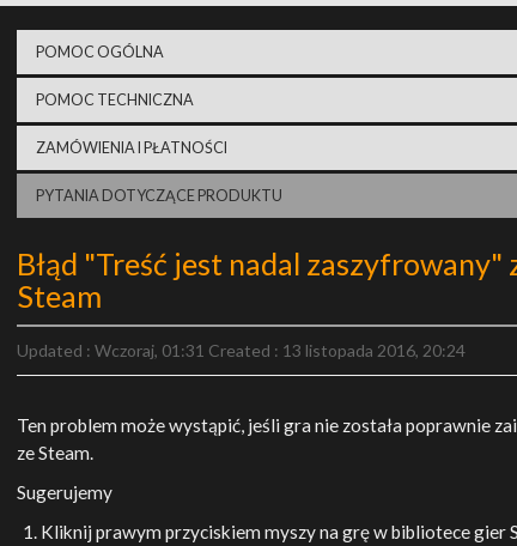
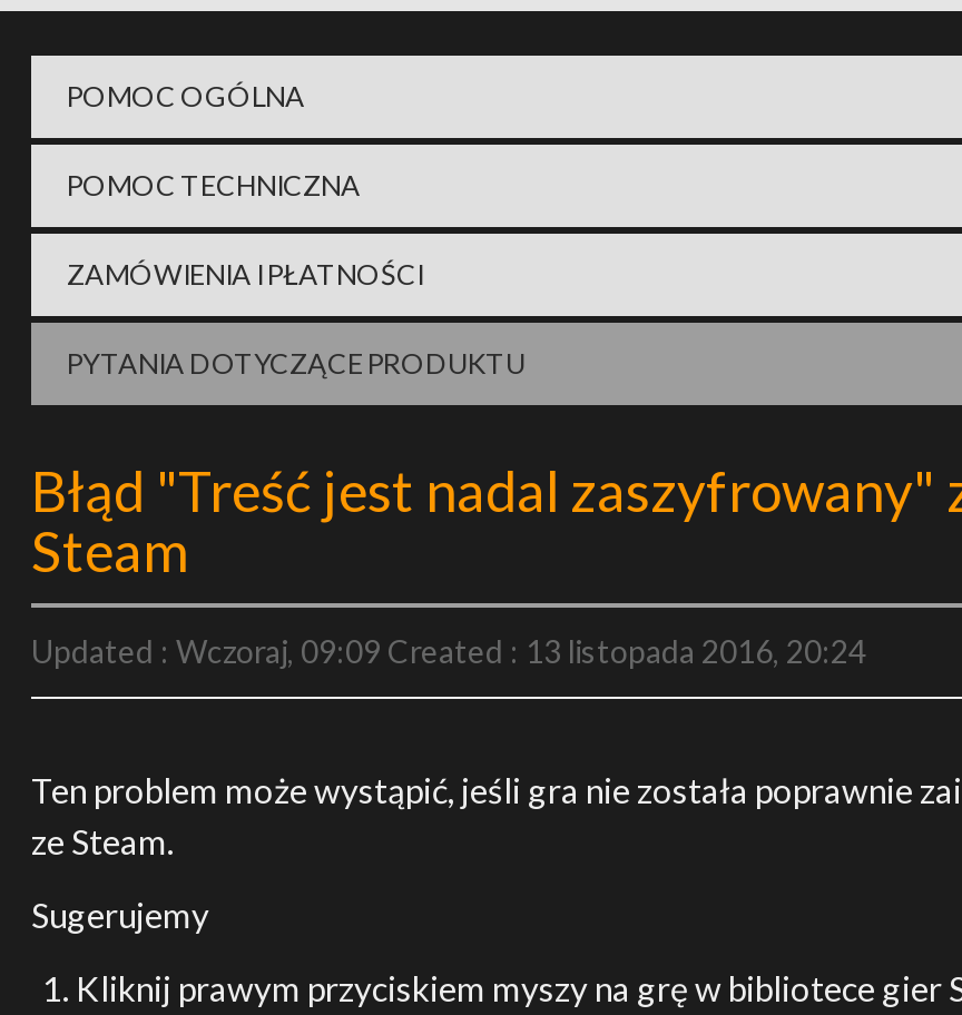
[17,340,466,360] Updated : Wczoraj, 01:31 Created : 13 listopada 2016, 20:24 -> [31,632,866,670] Updated : Wczoraj, 09:09 Created : 13 listopada 2016, 20:24

